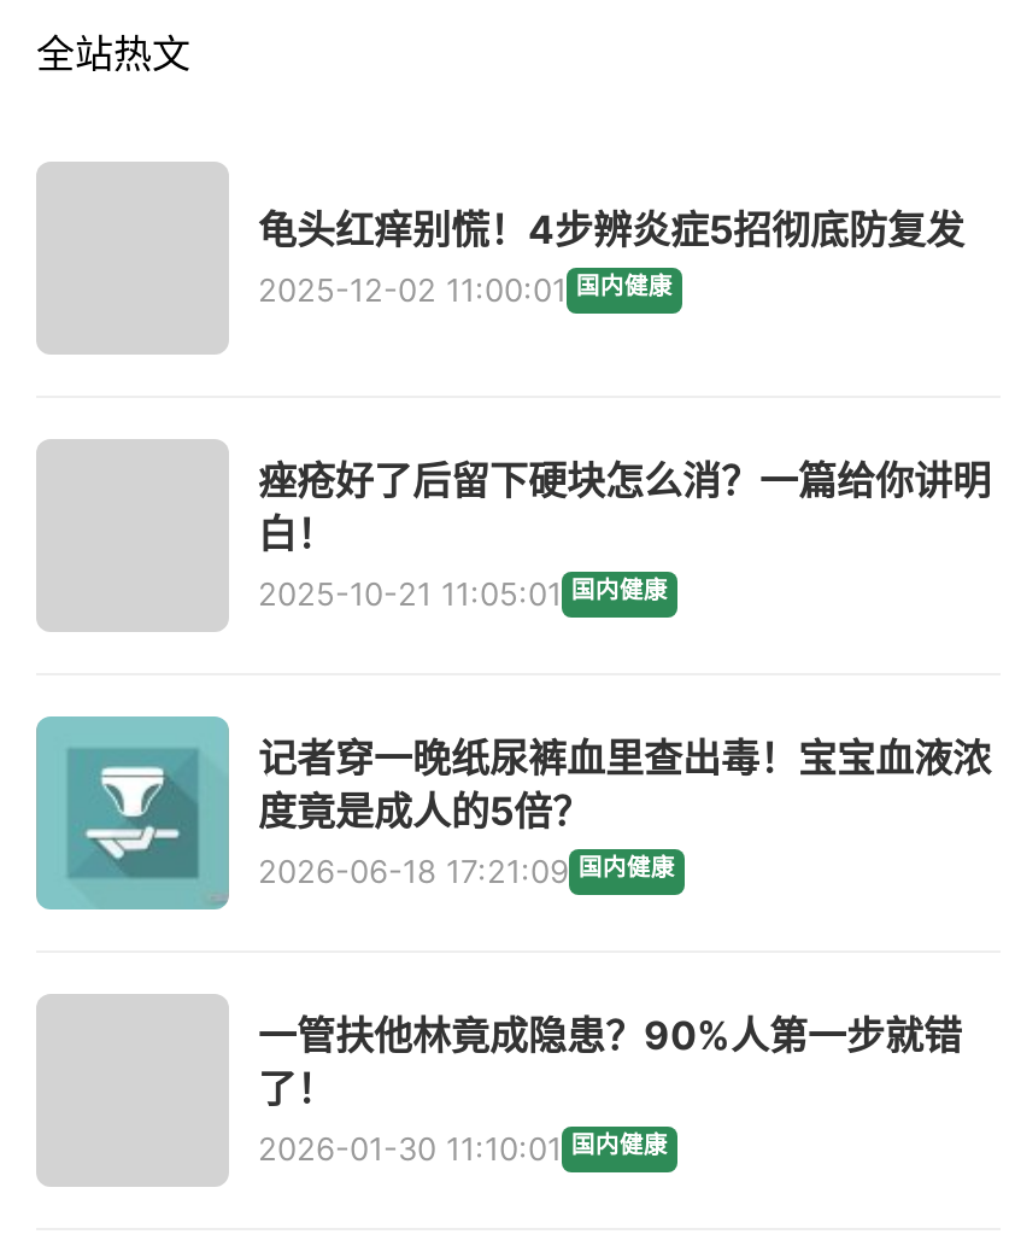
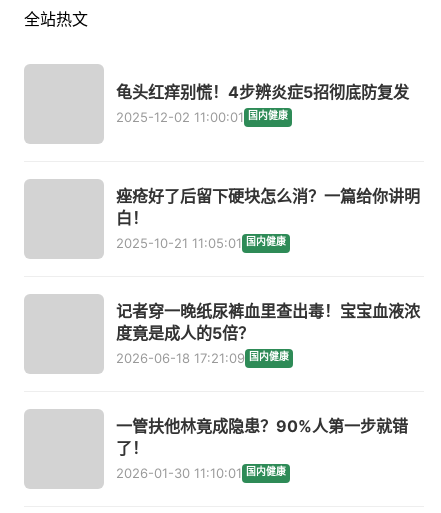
[36,716,229,909] [image] -> none

